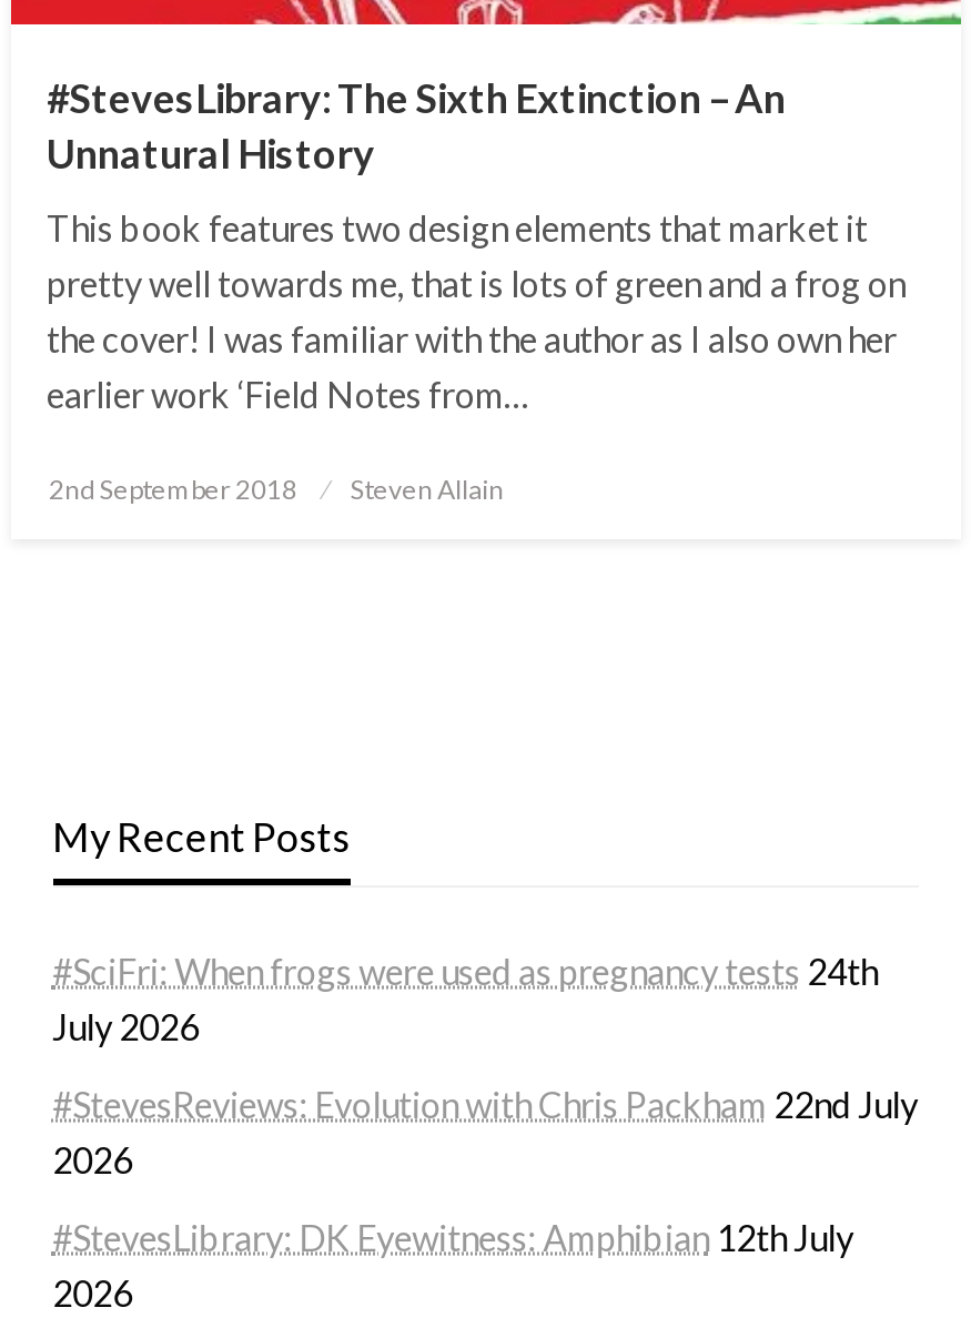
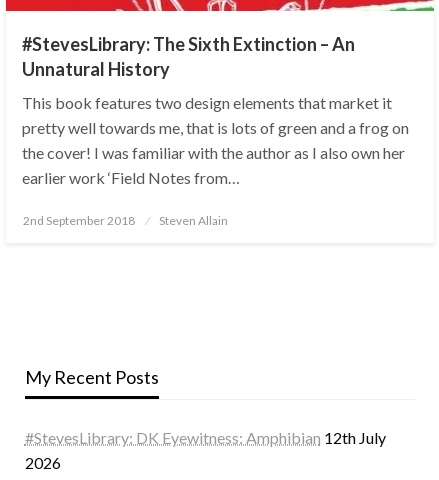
[53,949,918,1180] #SciFri: When frogs were used as pregnancy tests 24th | July 2026 | #StevesReviews: Evolution with Chris Packham 22nd July | 2026 -> none

